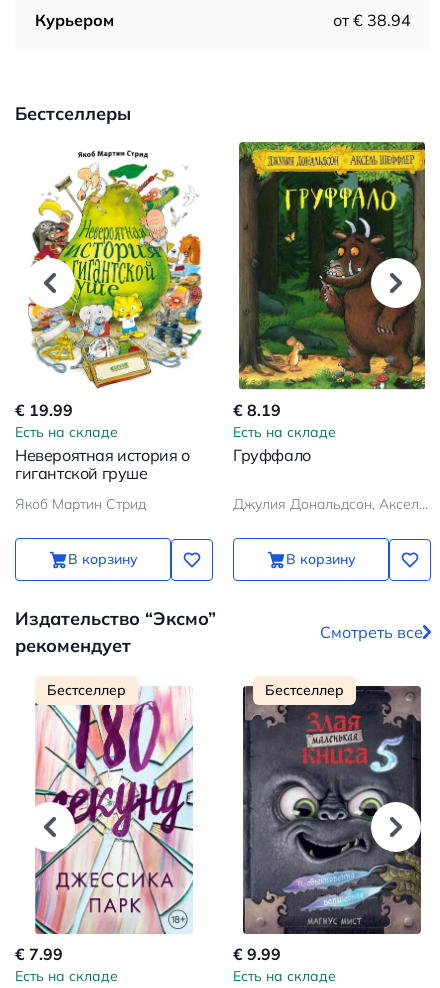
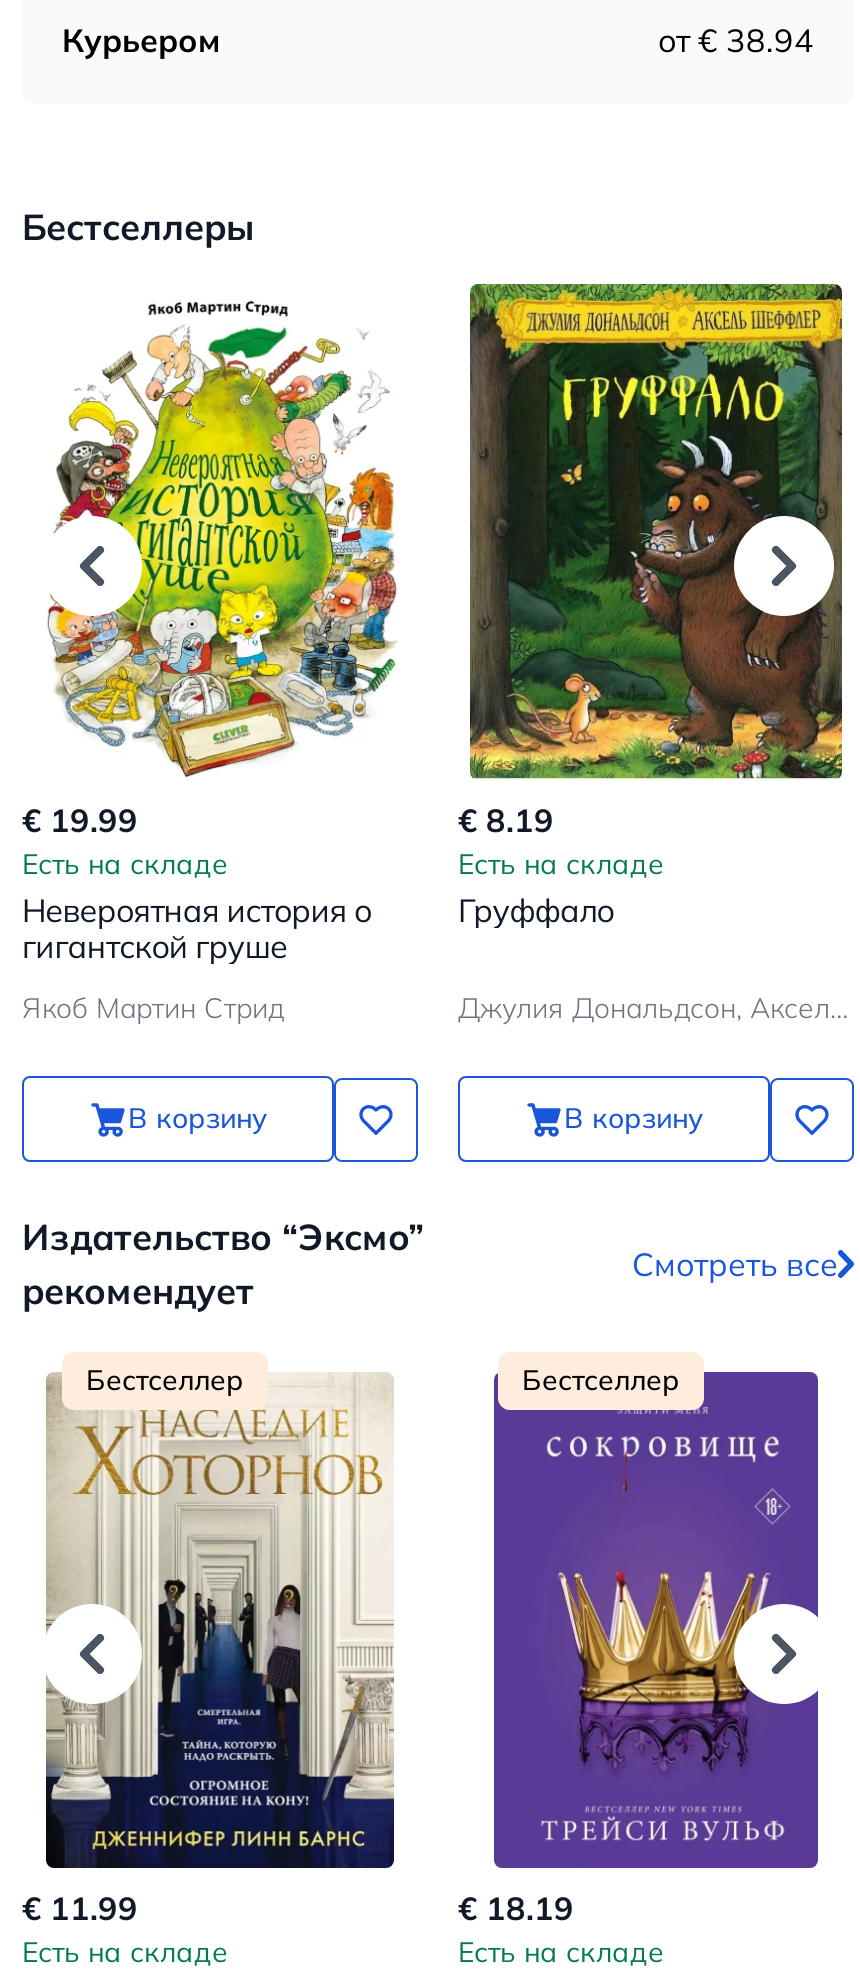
[15,687,201,964] [image] | € 7.99 -> [22,1372,396,1929] [image] | € 11.99
[233,685,422,964] [image] | € 9.99 -> [458,1370,834,1929] [image] | € 18.19

